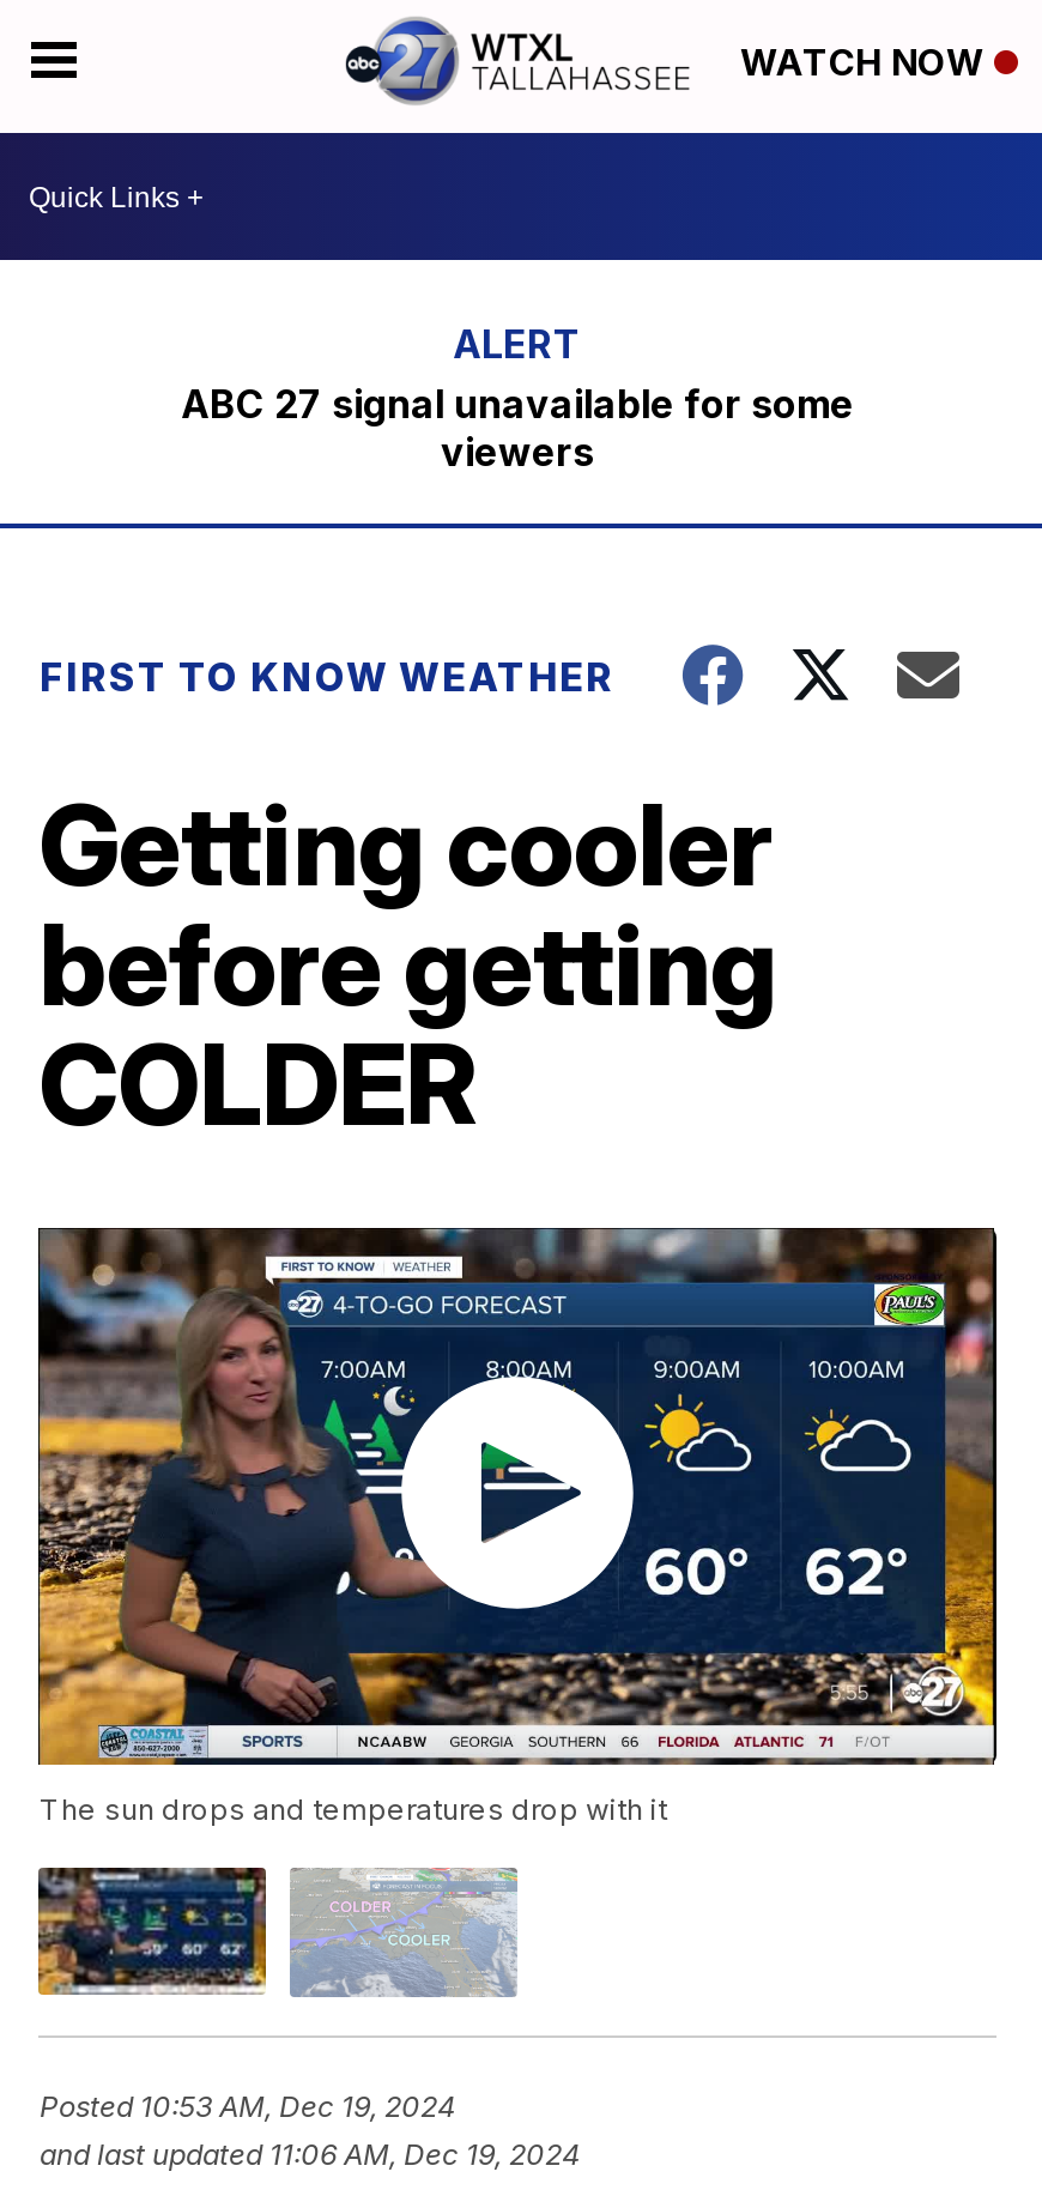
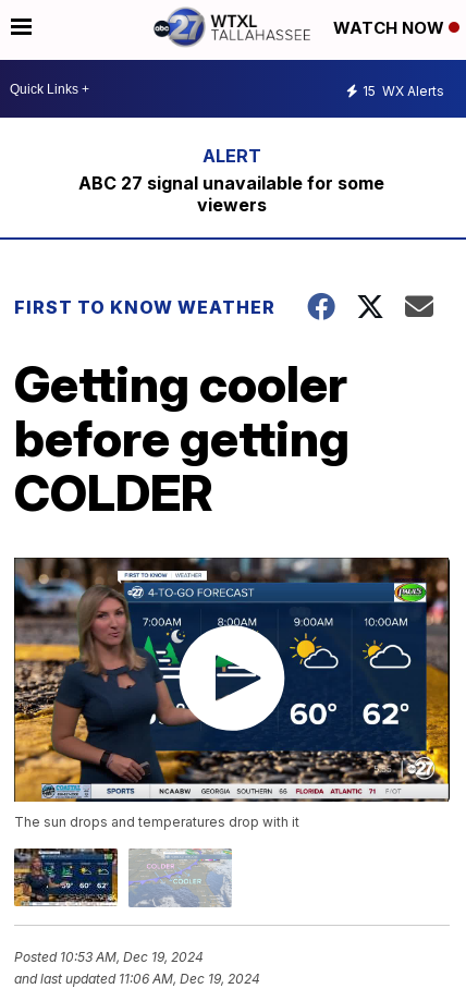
none -> [363,82,444,99] 15 WX Alerts

